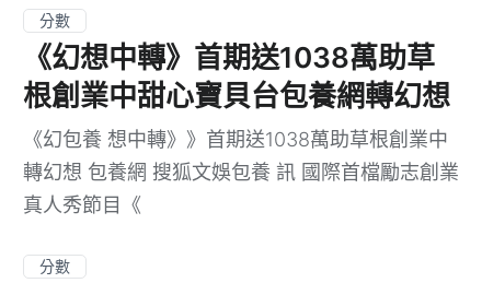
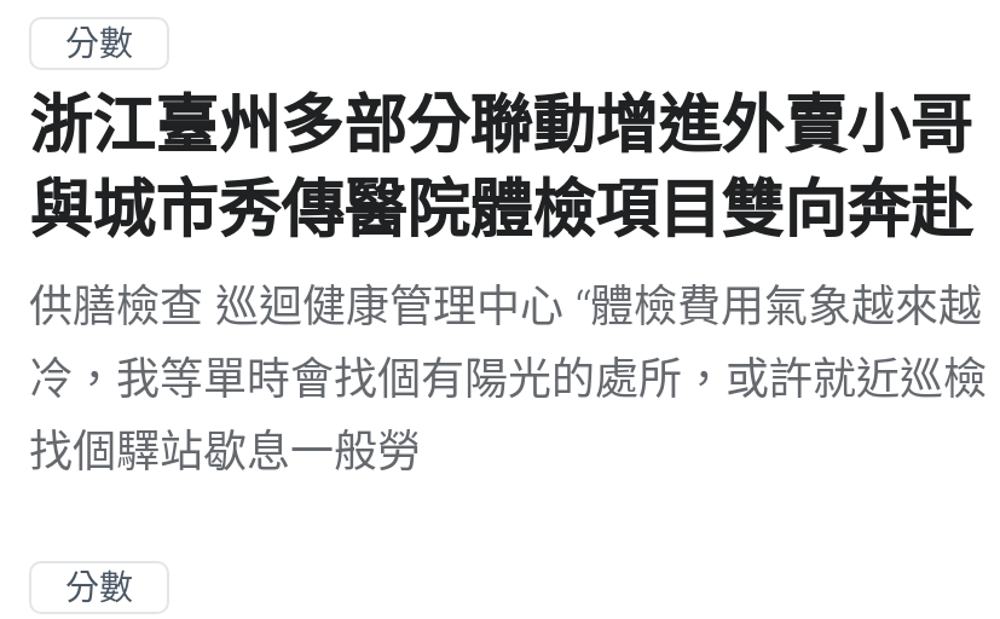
[23,40,450,113] 《幻想中轉》首期送1038萬助草 | 根創業中甜心寶貝台包養網轉幻想 -> [29,87,972,247] 浙江臺州多部分聯動增進外賣小哥 | 與城市秀傳醫院體檢項目雙向奔赴
[23,128,459,216] 《幻包養 想中轉》》首期送1038萬助草根創業中 | 轉幻想 包養網 搜狐文娛包養 訊 國際首檔勵志創業 | 真人秀節目《 -> [29,280,987,476] 供膳檢查 巡迴健康管理中心 “體檢費用氣象越來越 | 冷，我等單時會找個有陽光的處所，或許就近巡檢 | 找個驛站歇息一般勞

